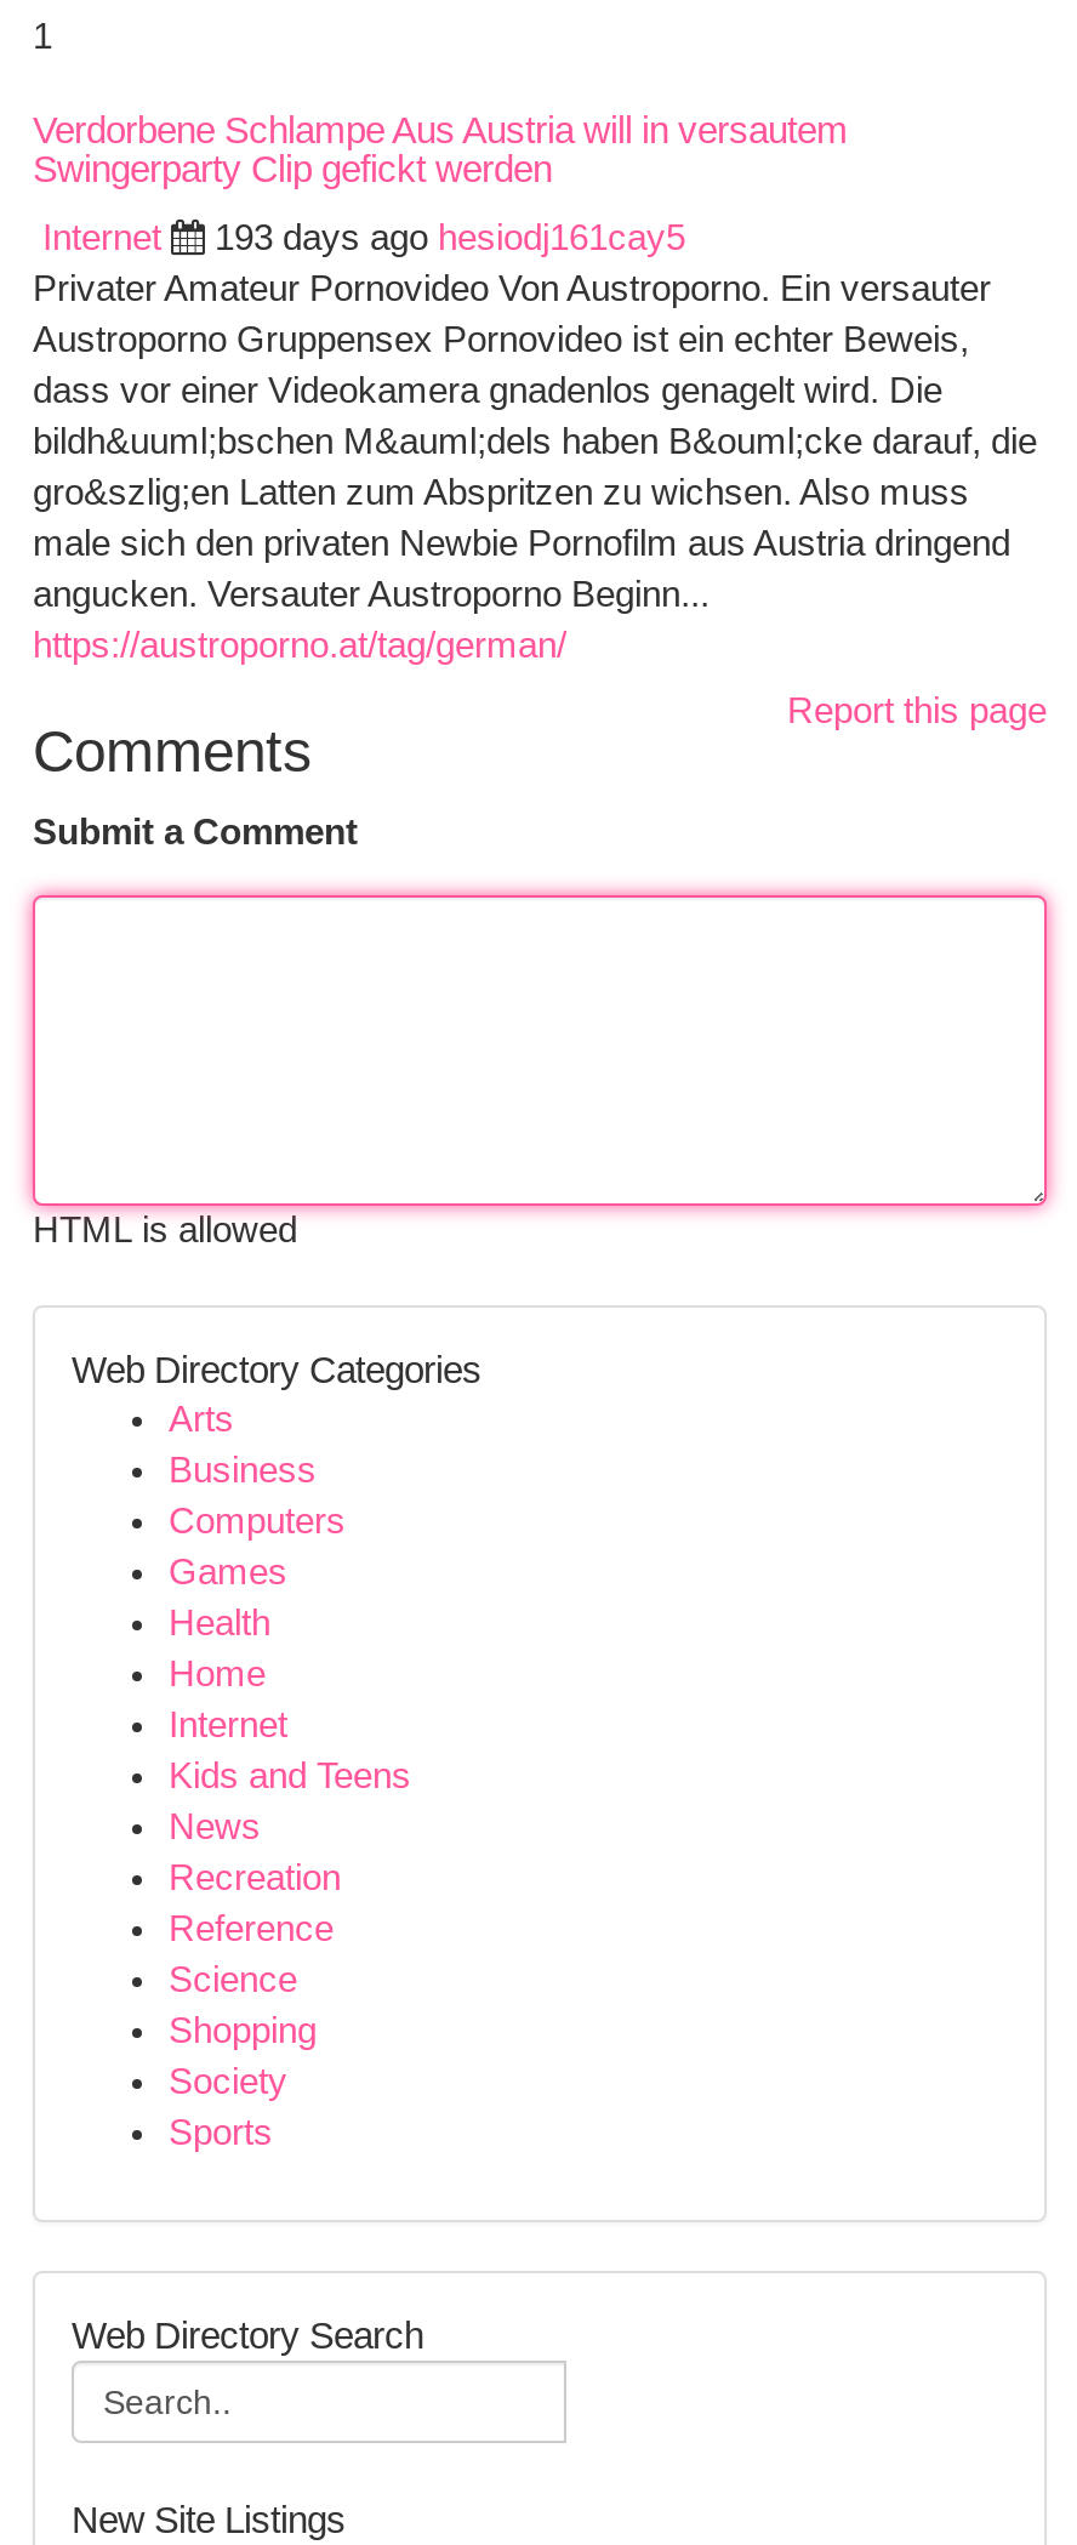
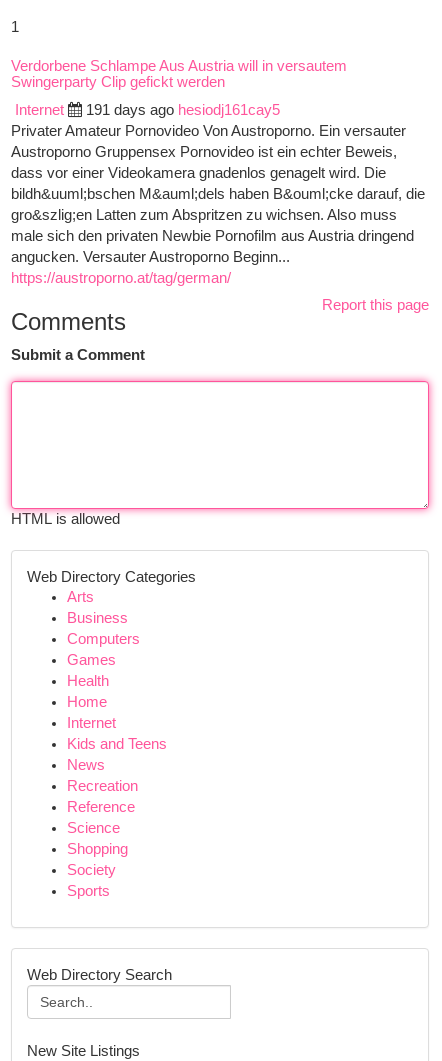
[215,218,685,257] 193 days ago hesiodj161cay5 -> [86,102,280,118] 191 days ago hesiodj161cay5

